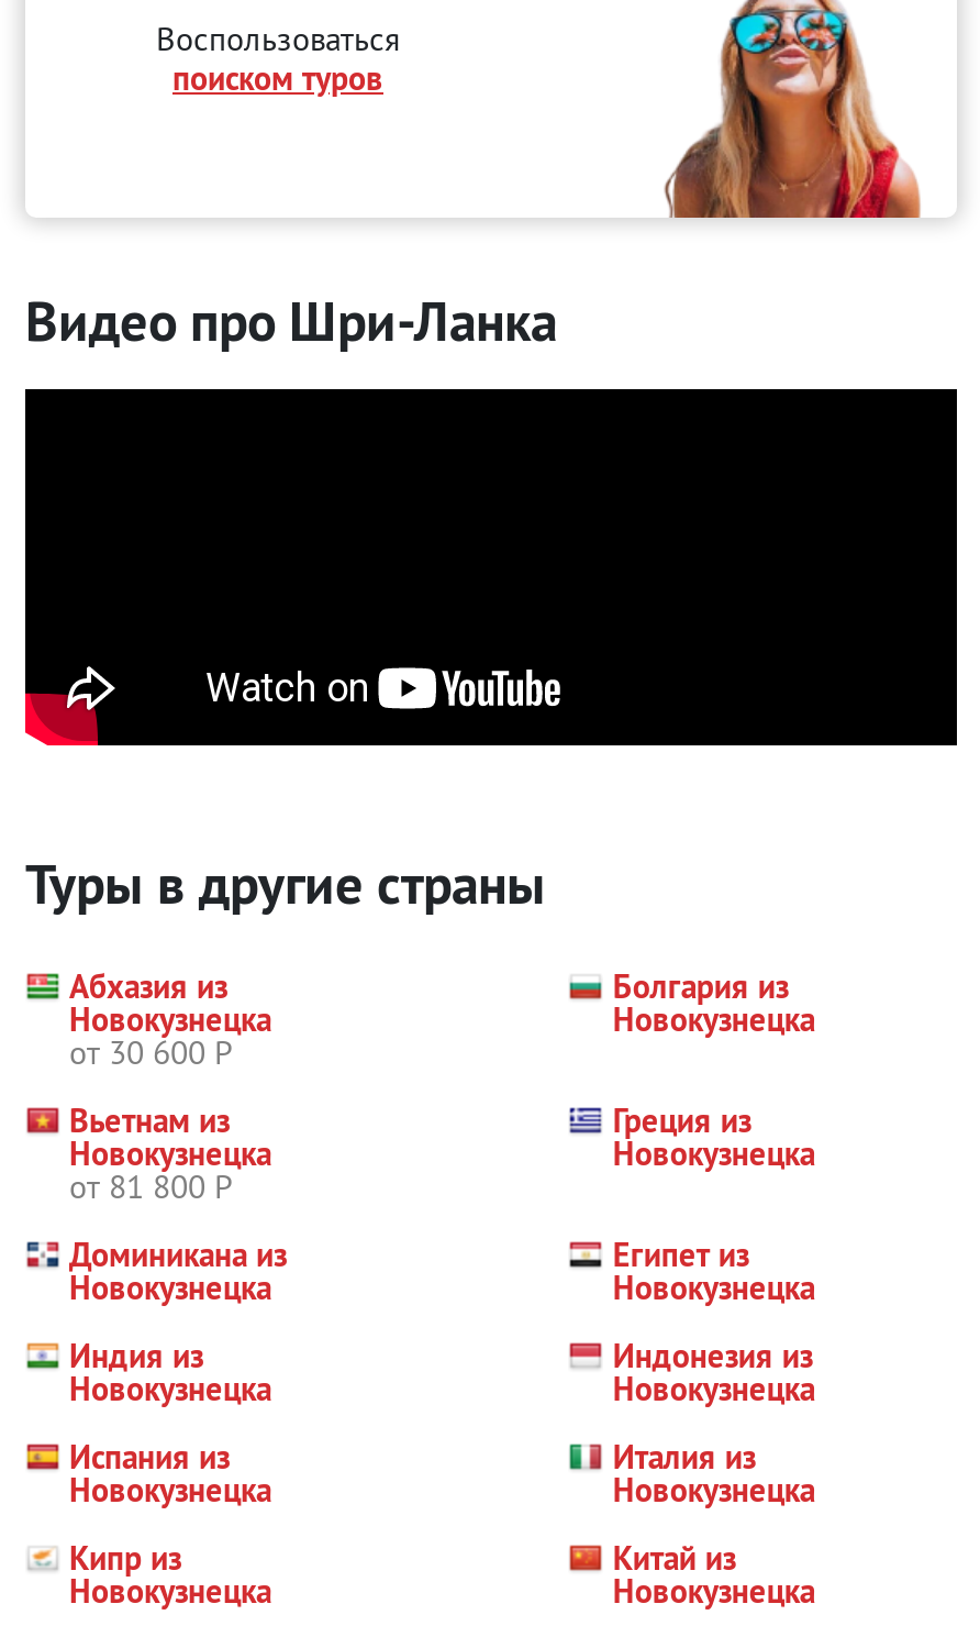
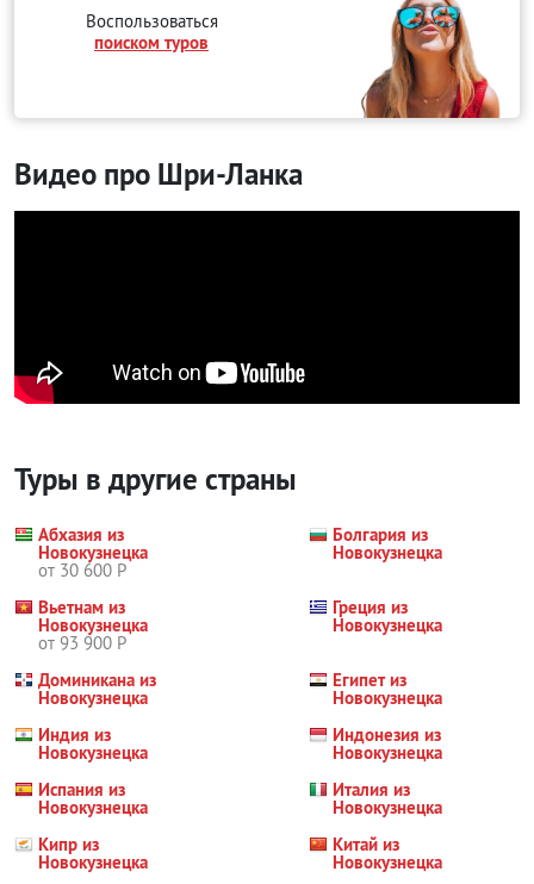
[69,1166,232,1208] от 81 800 Р -> [38,632,126,654] от 93 900 Р

